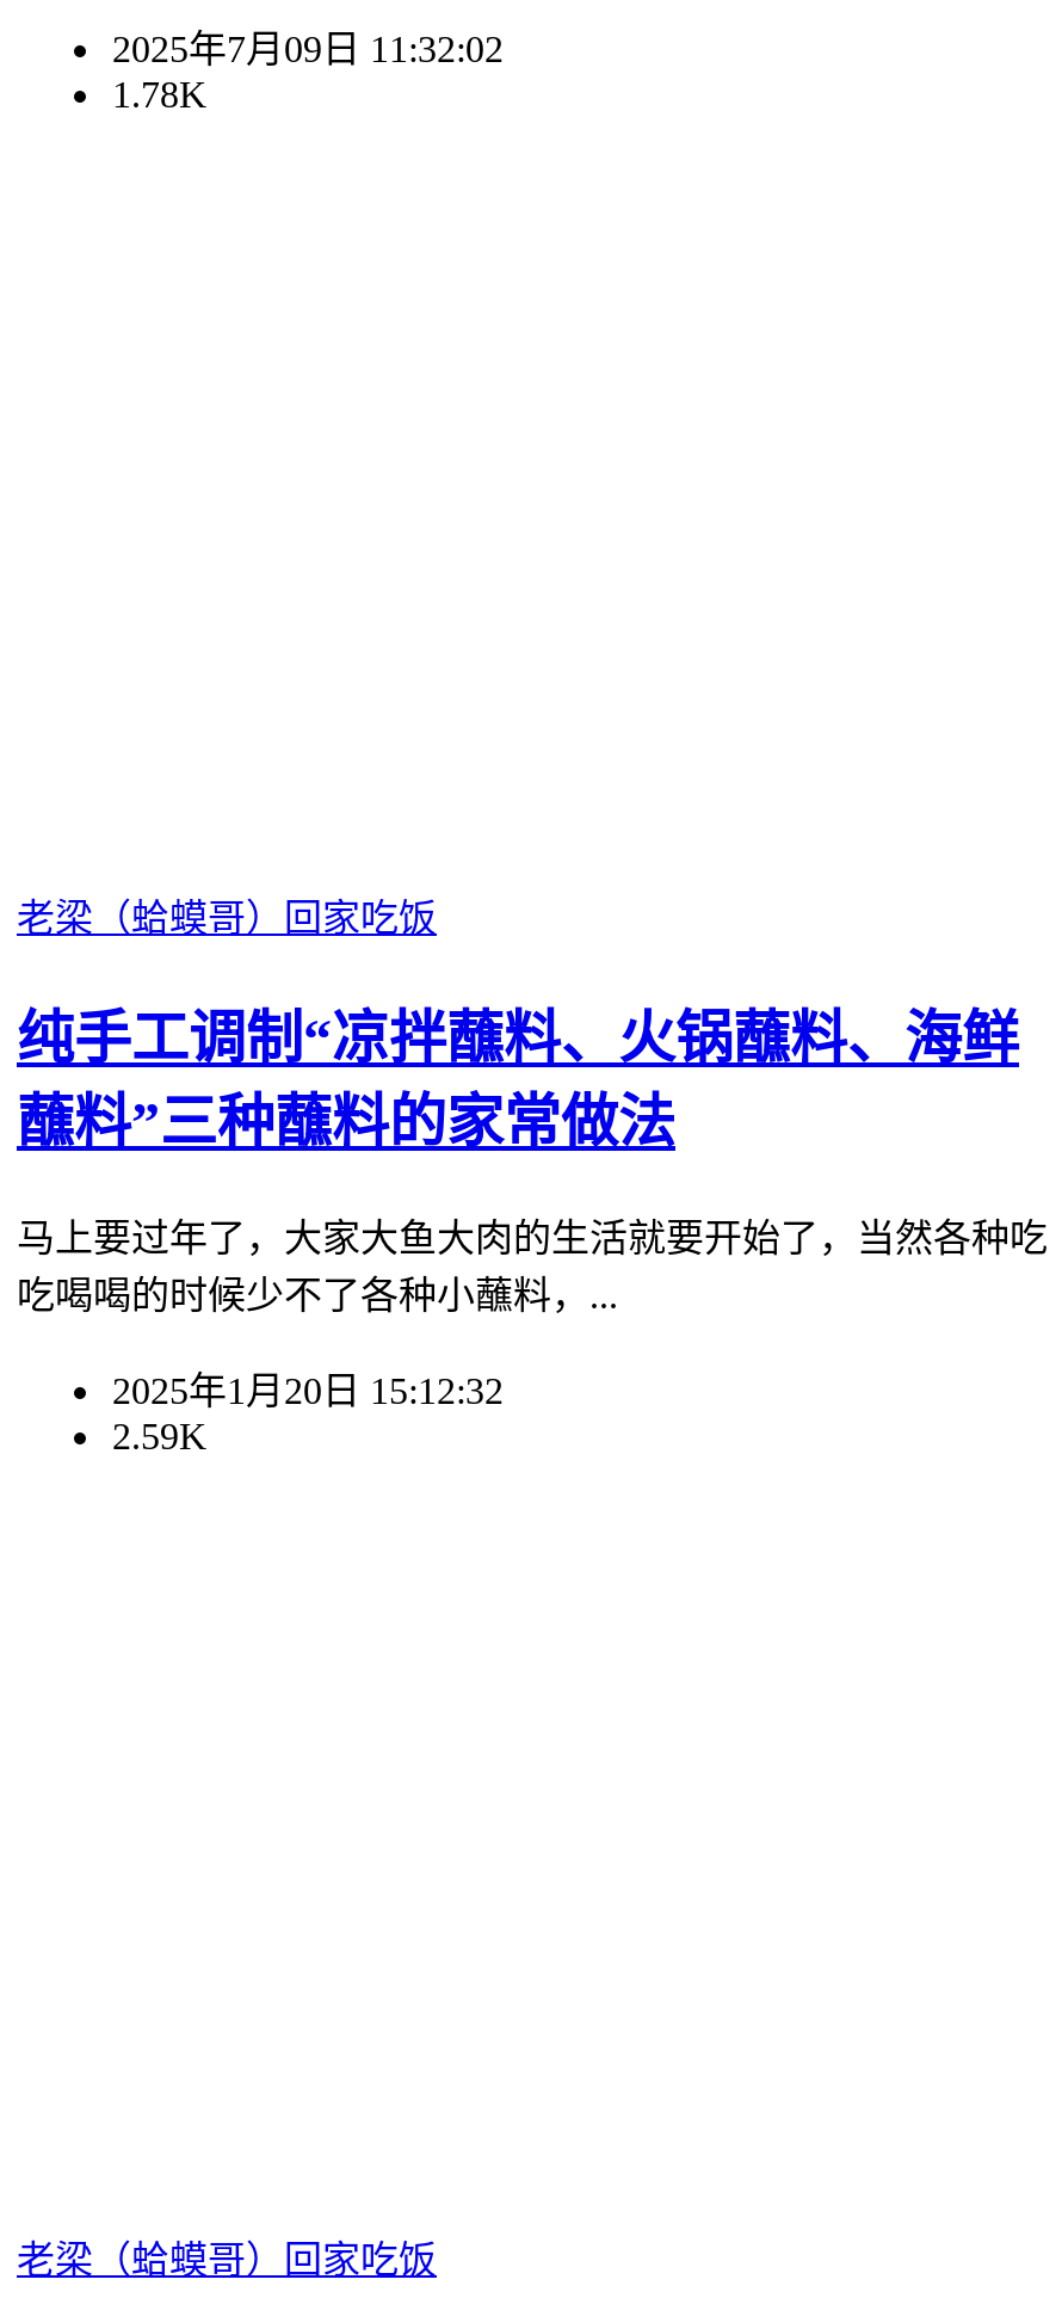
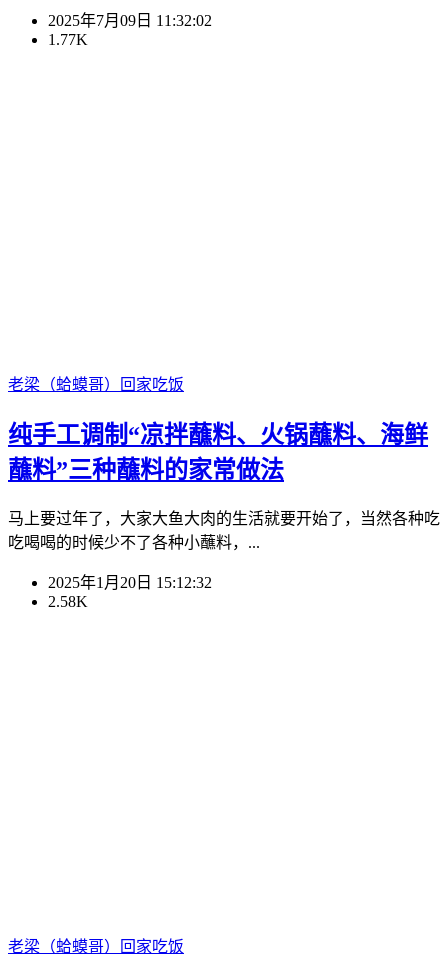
[112,75,208,116] 1.78K -> [48,31,88,48] 1.77K
[112,1417,208,1457] 2.59K -> [48,593,88,610] 2.58K

